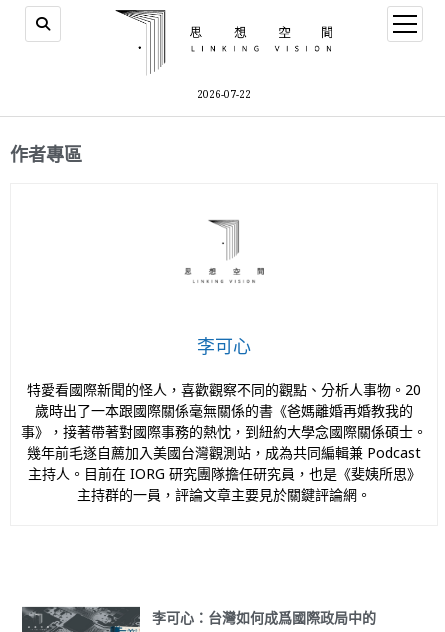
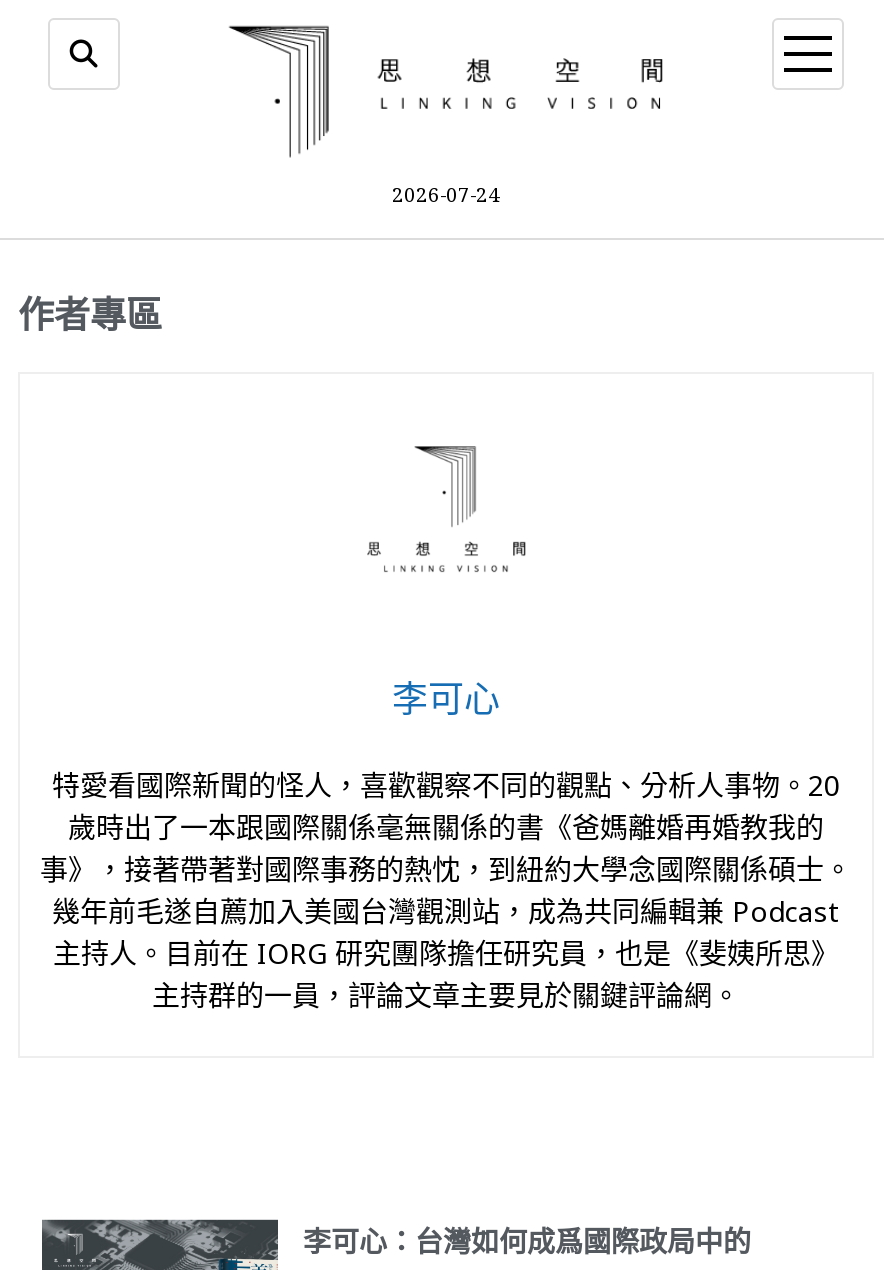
[197,87,251,101] 2026-07-22 -> [392,181,500,209] 2026-07-24

